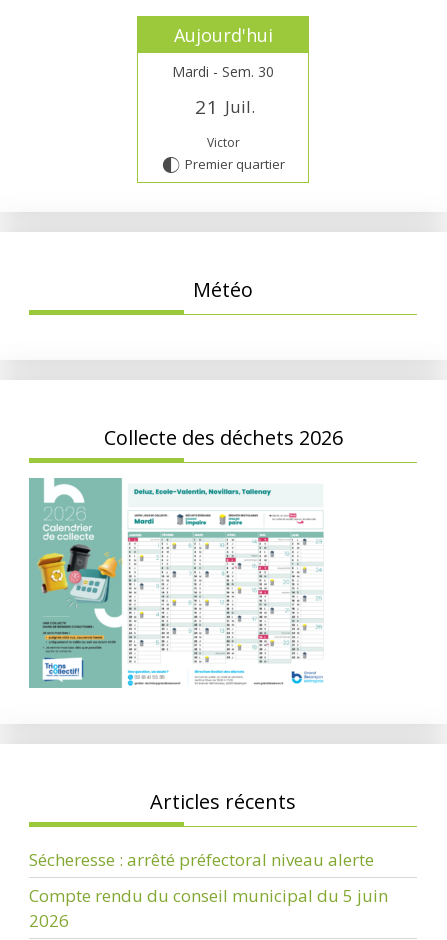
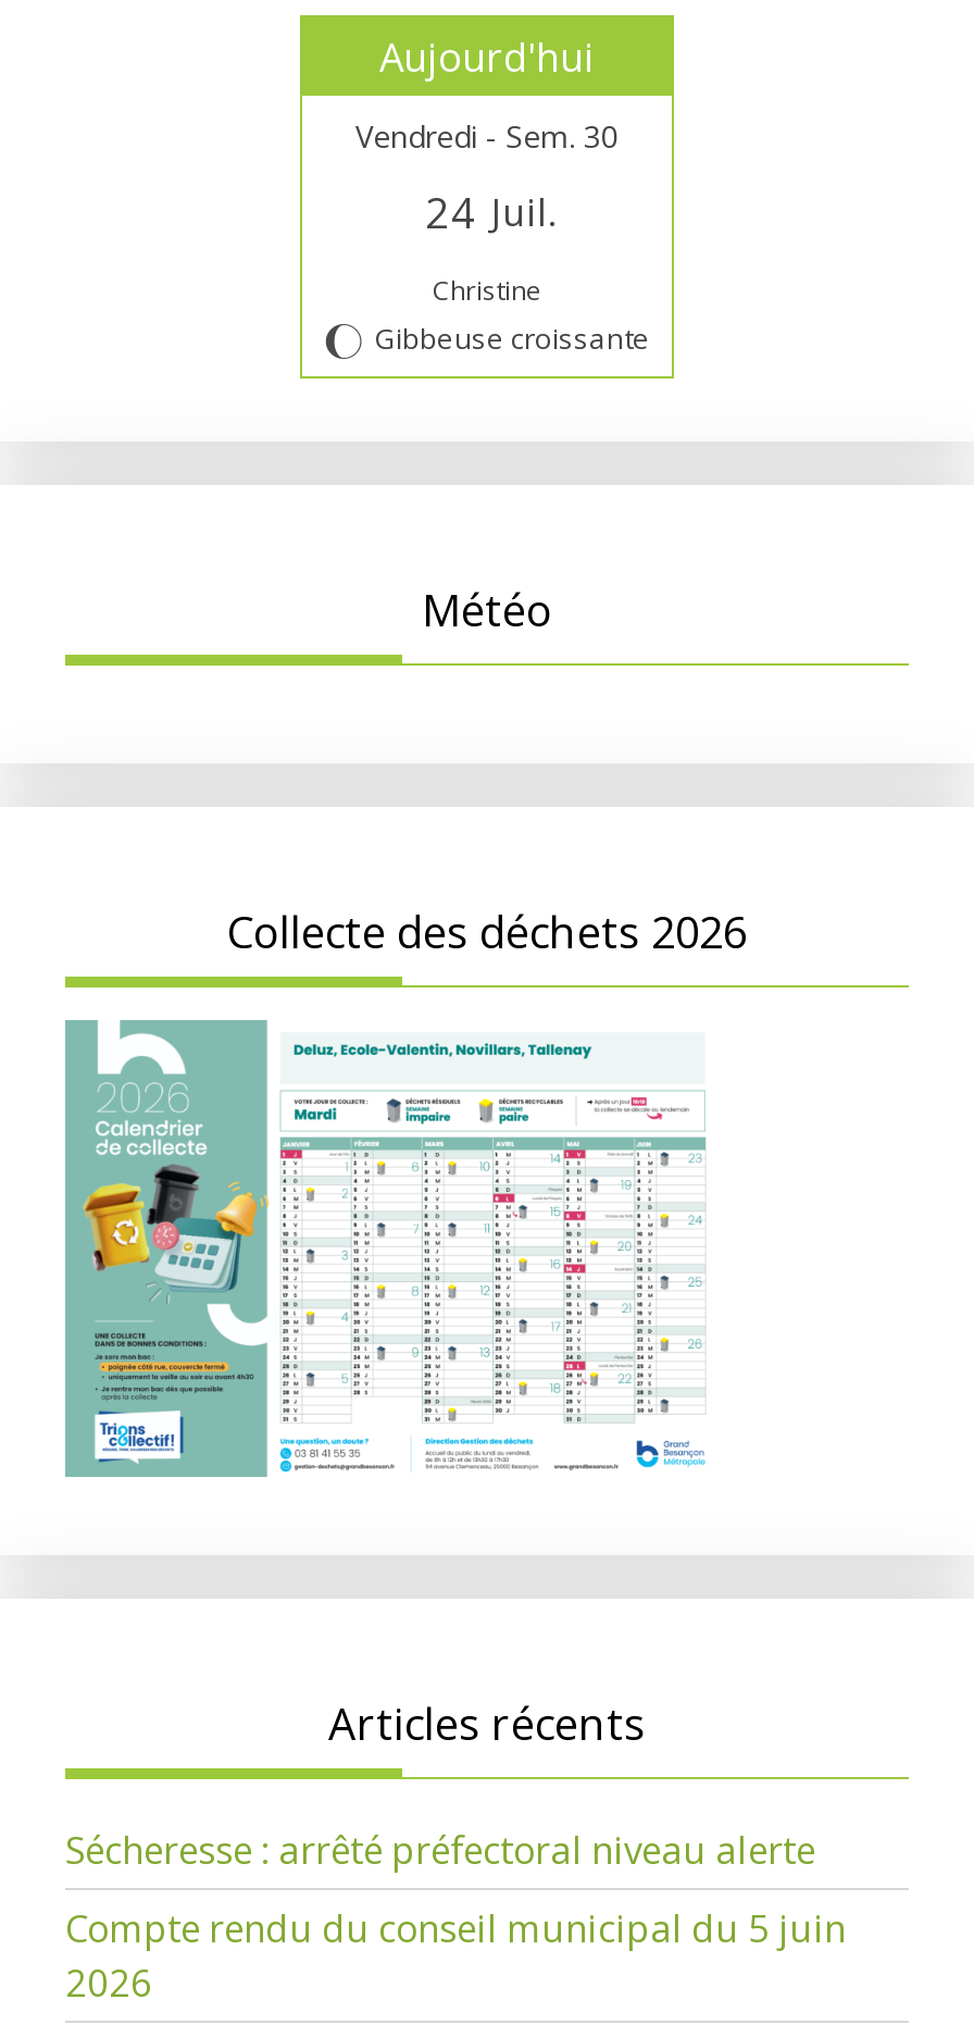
[172,62,274,81] Mardi - Sem. 30 -> [355,115,619,156] Vendredi - Sem. 30
[194,94,255,120] 21 Juil. -> [425,185,557,241] 24 Juil.
[161,134,284,175] Victor | G Premier quartier -> [324,272,650,361] Christine | J Gibbeuse croissante

